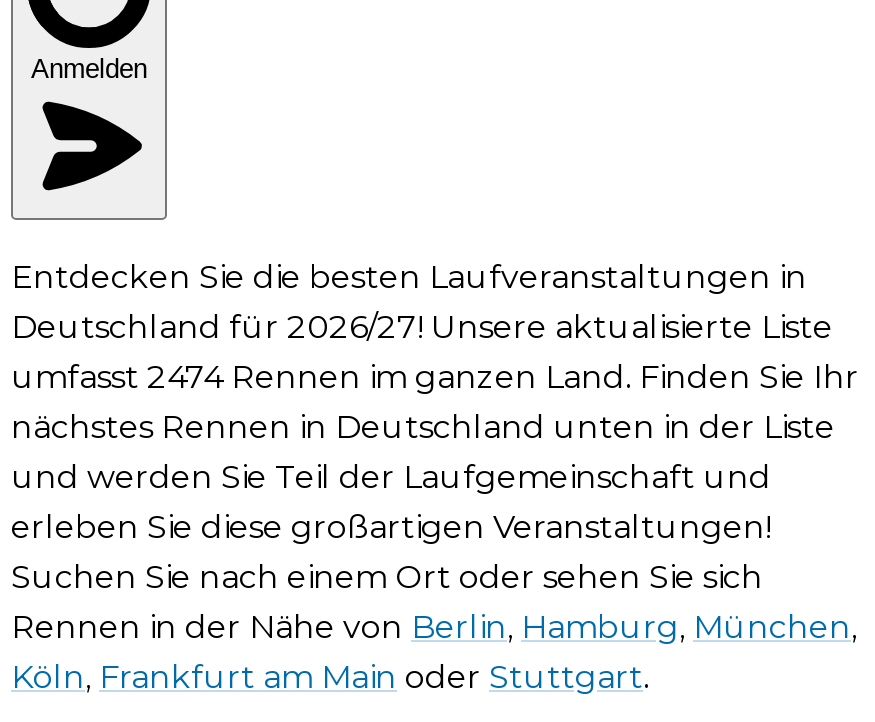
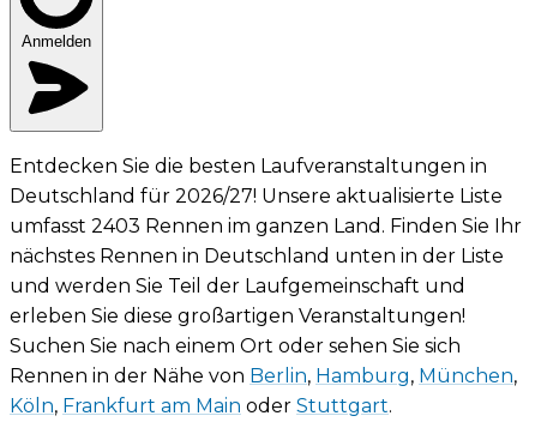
[11,357,859,395] umfasst 2474 Rennen im ganzen Land. Finden Sie Ihr -> [10,214,522,237] umfasst 2403 Rennen im ganzen Land. Finden Sie Ihr

